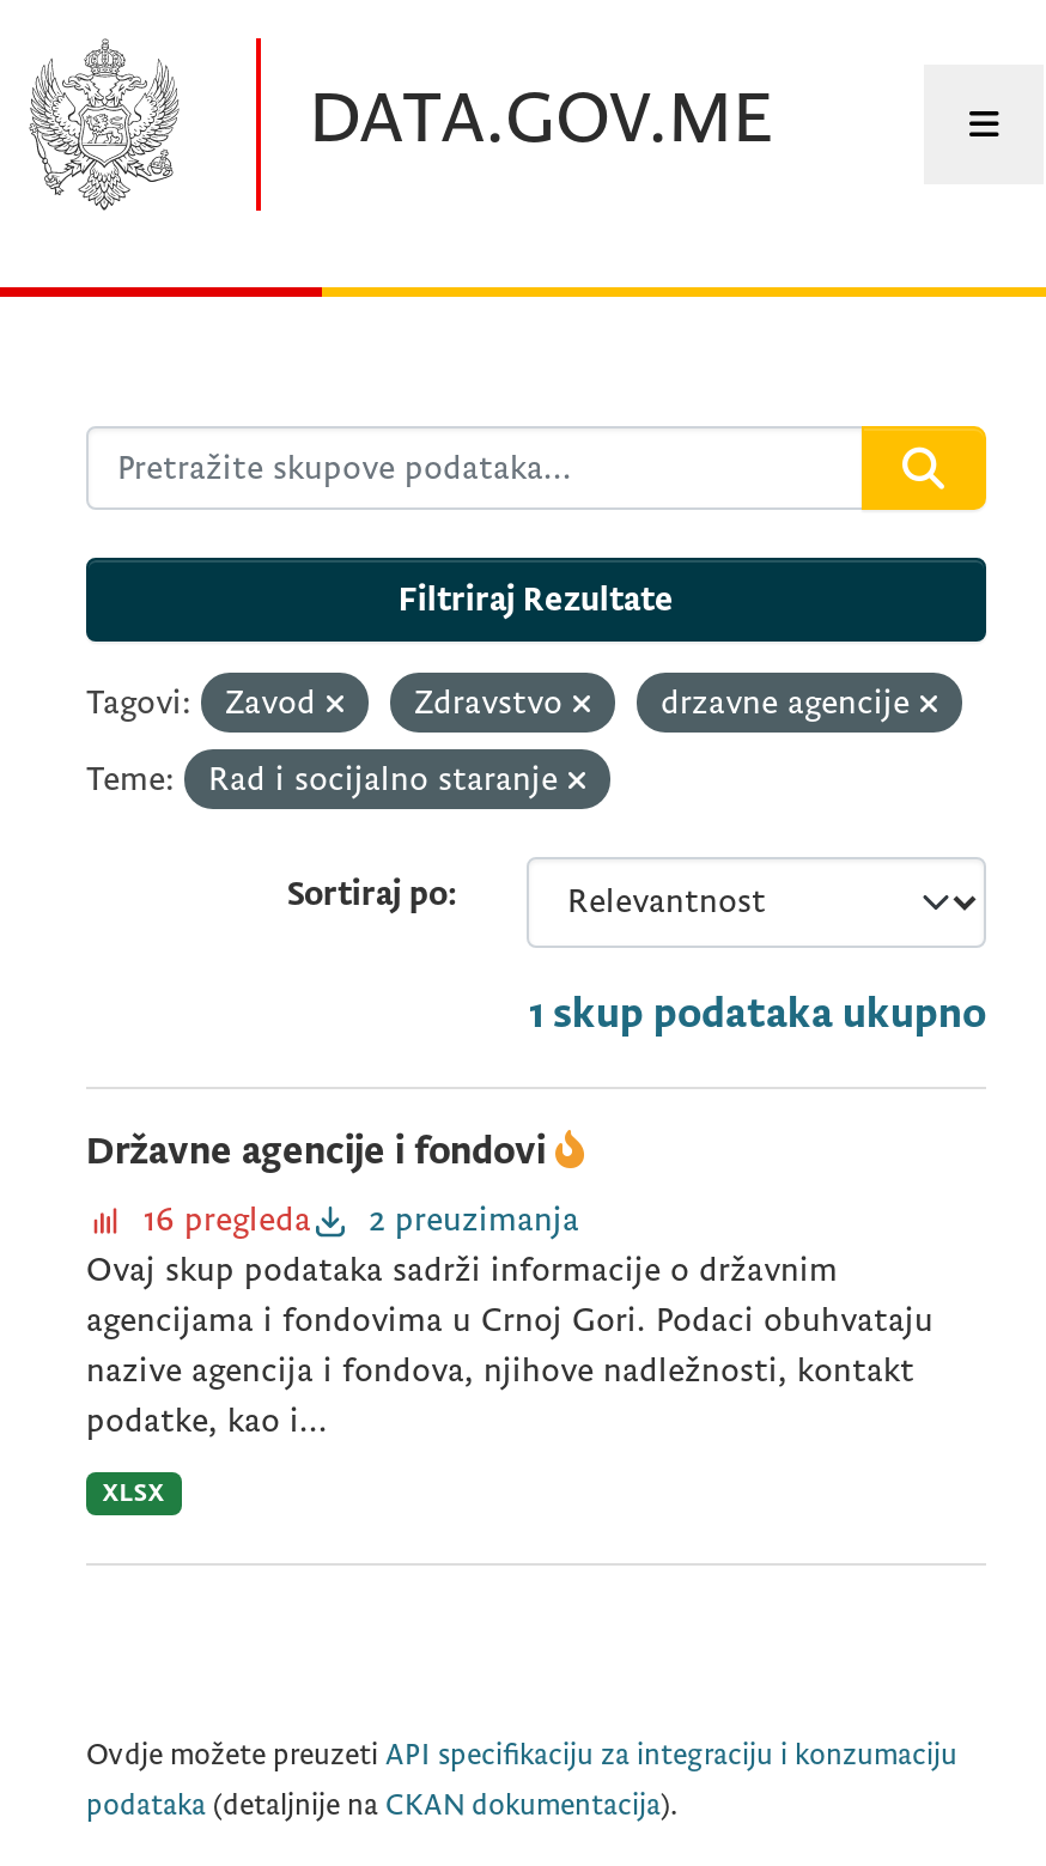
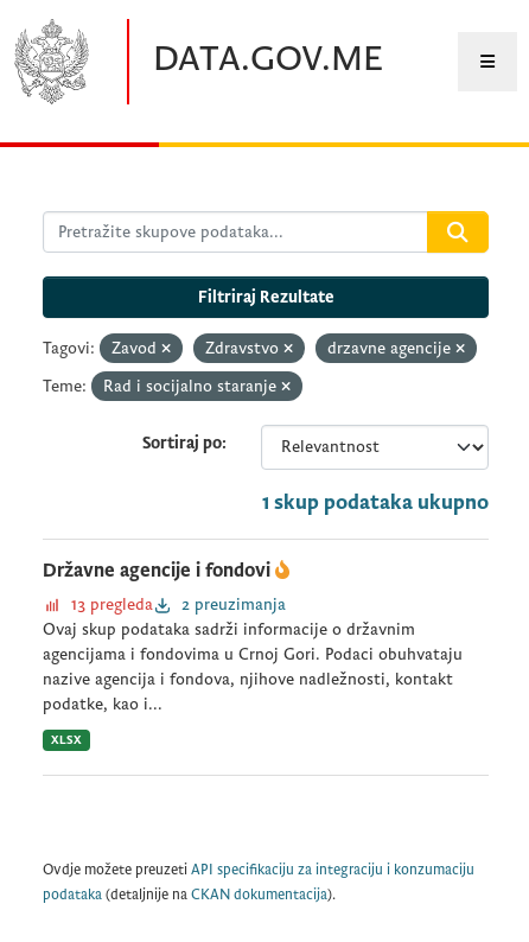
[144,1199,579,1240] 16 pregleda 2 preuzimanja -> [71,594,286,615] 13 pregleda 2 preuzimanja

